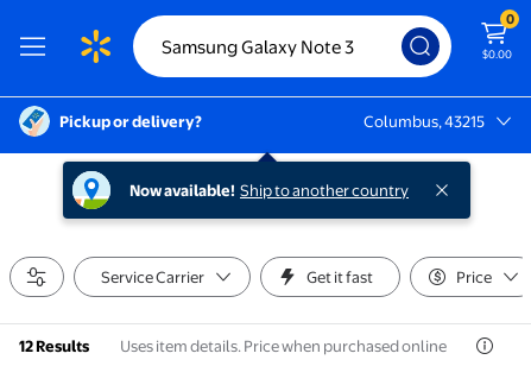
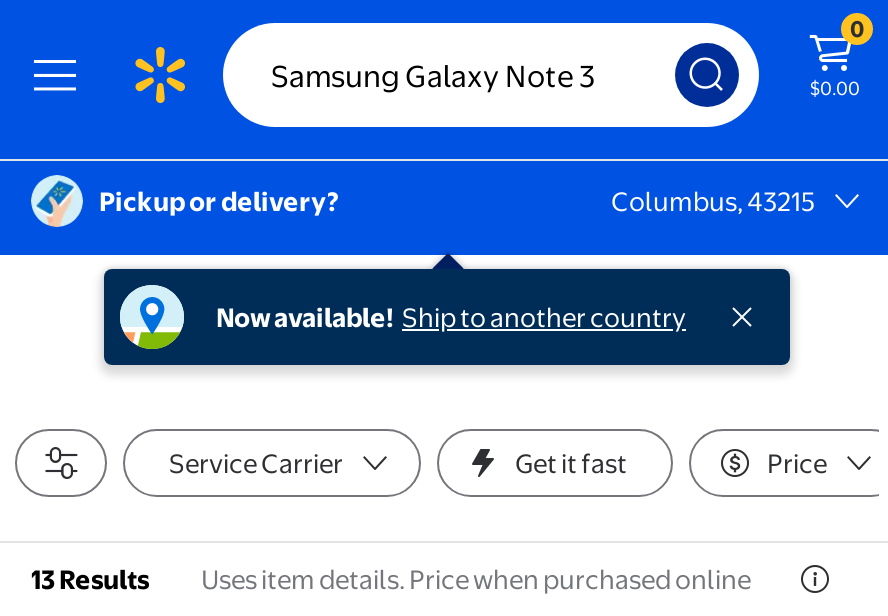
[19,336,447,355] 12 Results Uses item details. Price when purchased online -> [31,562,751,595] 13 Results Uses item details. Price when purchased online

